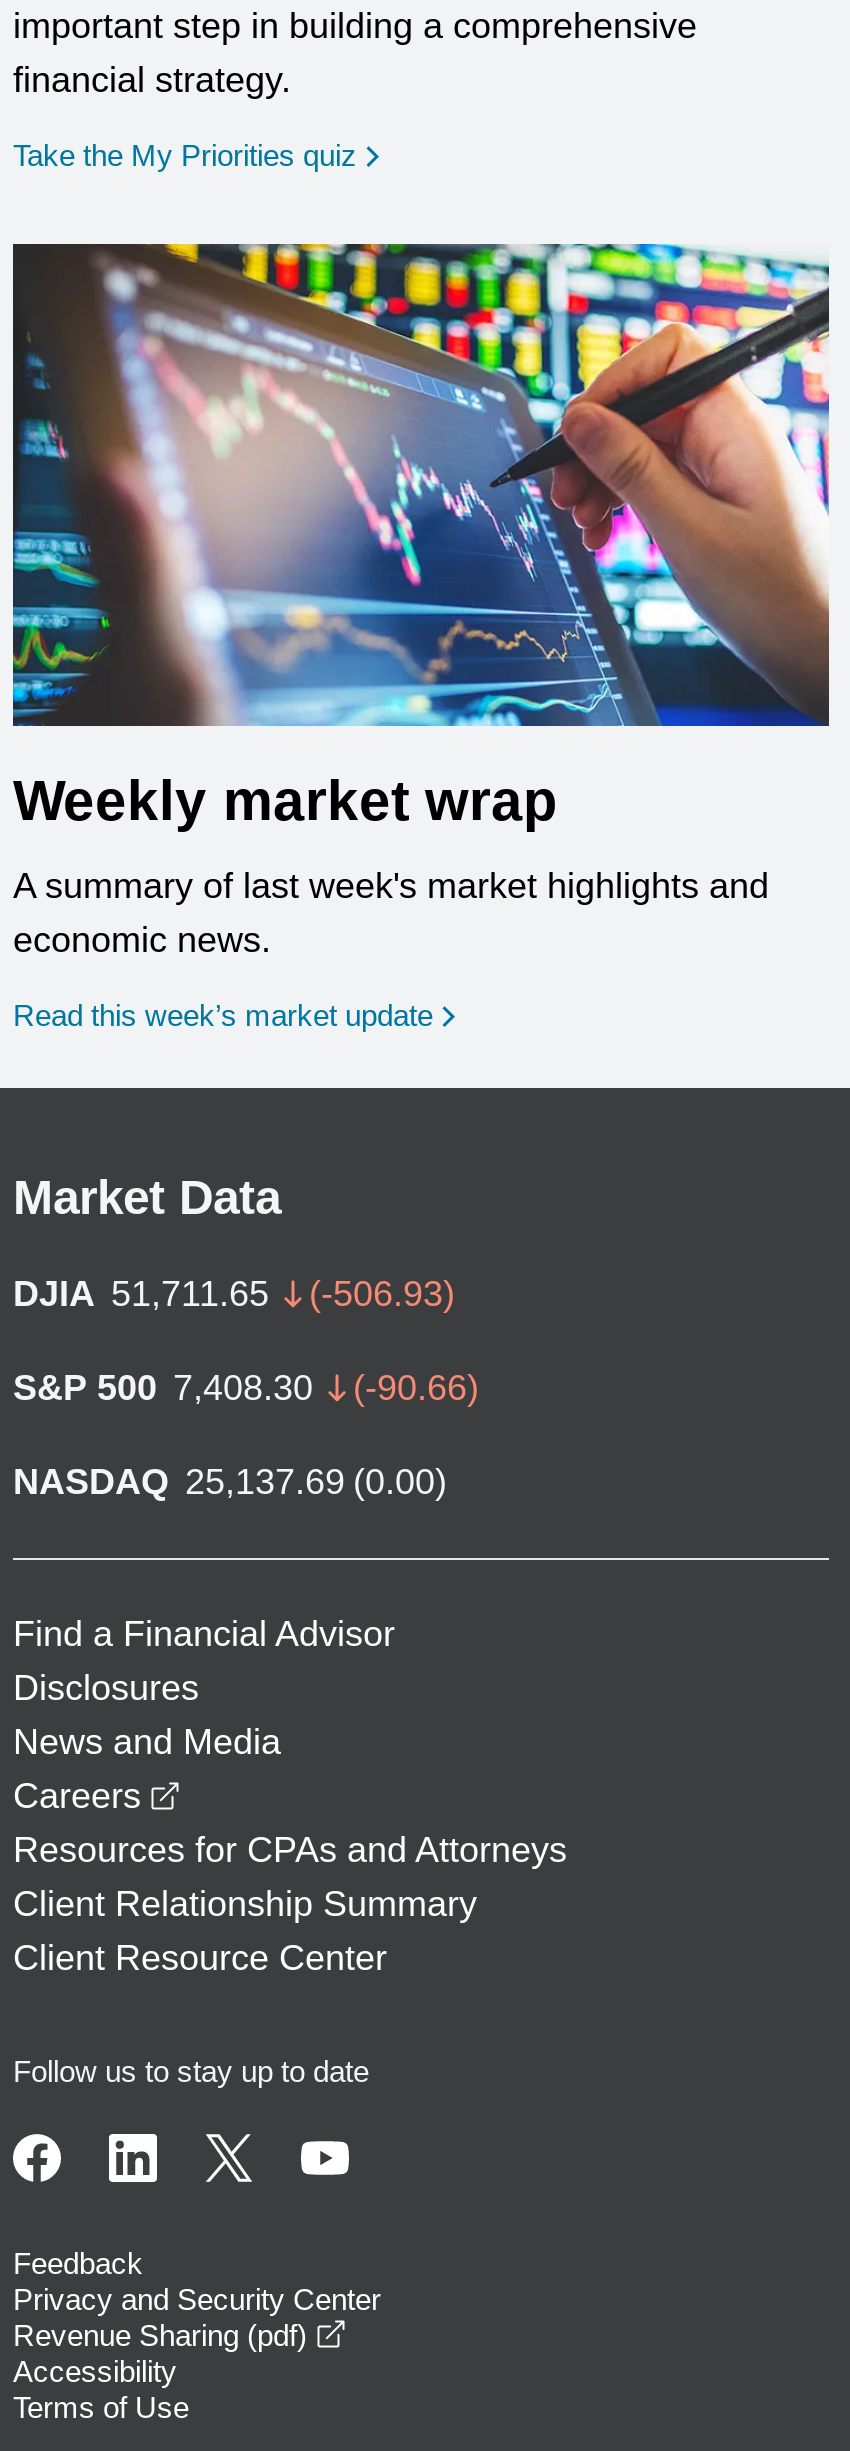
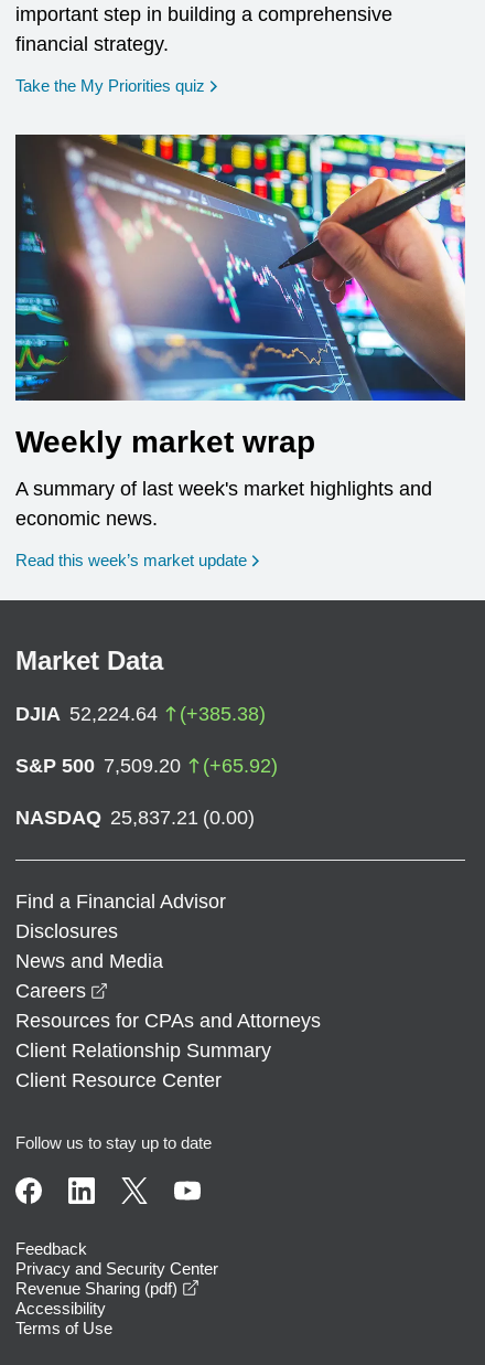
[13,1274,455,1314] DJIA 51,711.65 | (-506.93) -> [15,703,266,725] DJIA 52,224.64 | (+385.38)
[13,1368,479,1408] S&P 500 7,408.30 | (-90.66) -> [15,755,278,777] S&P 500 7,509.20 | (+65.92)
[13,1462,447,1502] NASDAQ 25,137.69 (0.00) -> [15,806,255,828] NASDAQ 25,837.21 (0.00)

